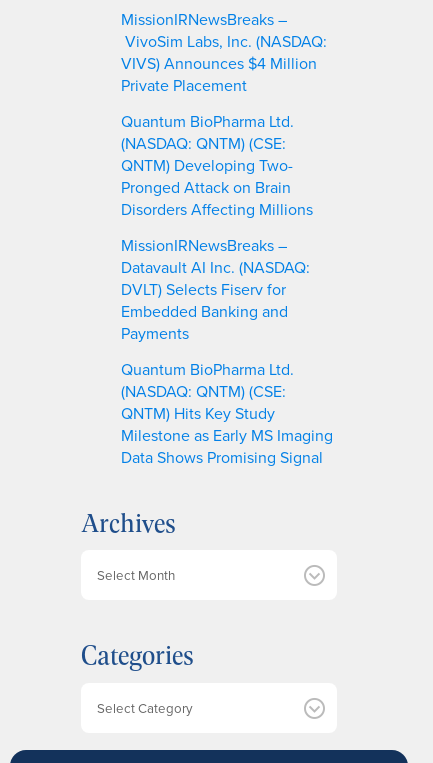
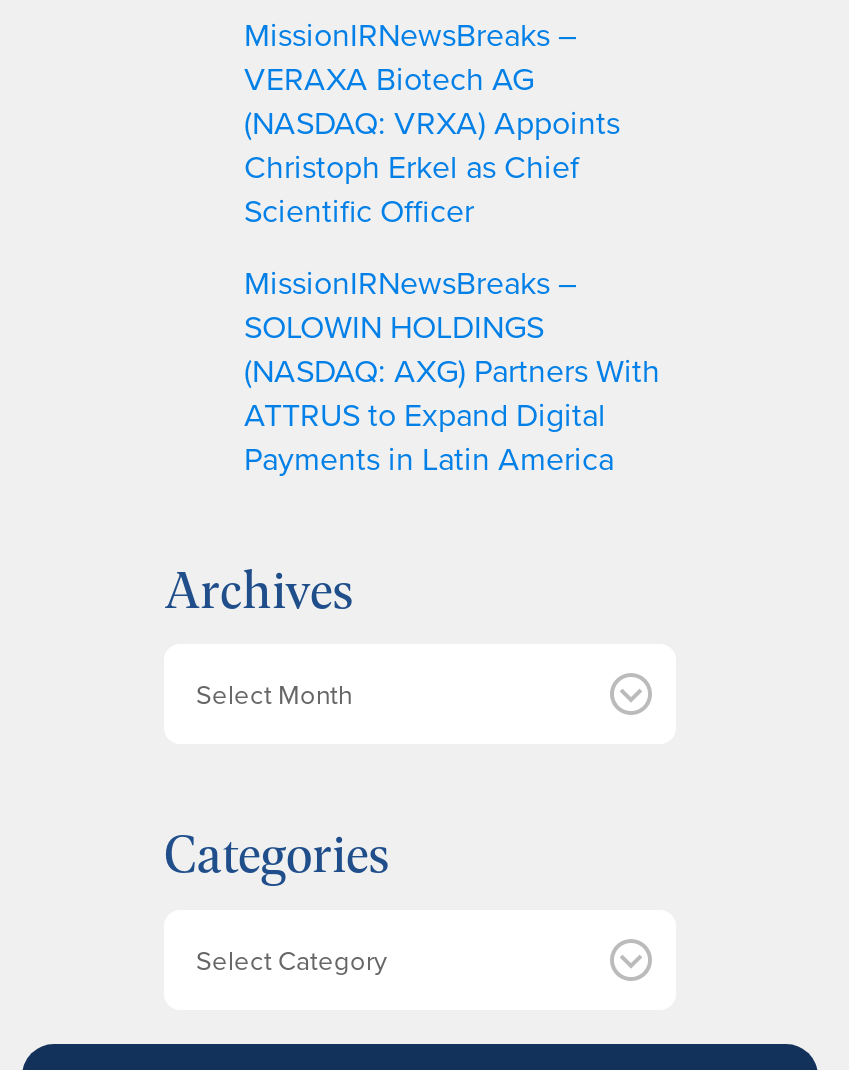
[121,30,327,220] VivoSim Labs, Inc. (NASDAQ: | VIVS) Announces $4 Million | Private Placement | Quantum BioPharma Ltd. | (NASDAQ: QNTM) (CSE: | QNTM) Developing Two- | Pronged Attack on Brain | Disorders Affecting Millions -> [244,55,620,231] VERAXA Biotech AG | (NASDAQ: VRXA) Appoints | Christoph Erkel as Chief | Scientific Officer
[121,256,333,468] Datavault AI Inc. (NASDAQ: | DVLT) Selects Fiserv for | Embedded Banking and | Payments | Quantum BioPharma Ltd. | (NASDAQ: QNTM) (CSE: | QNTM) Hits Key Study | Milestone as Early MS Imaging | Data Shows Promising Signal -> [244,303,660,479] SOLOWIN HOLDINGS | (NASDAQ: AXG) Partners With | ATTRUS to Expand Digital | Payments in Latin America

